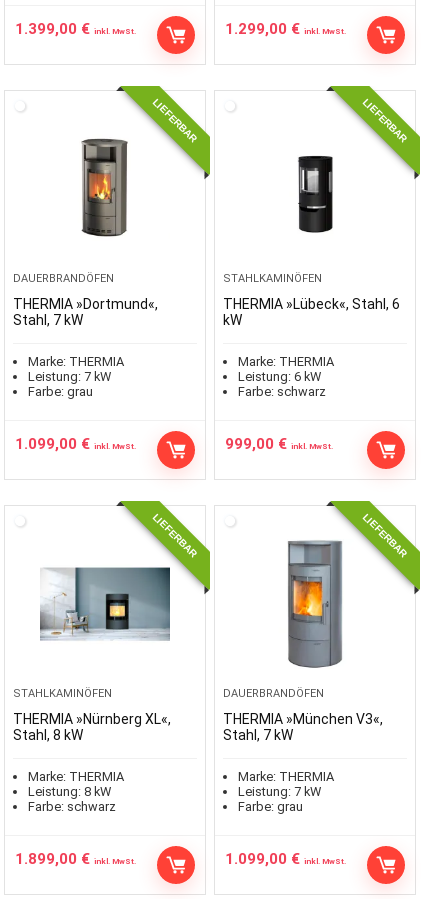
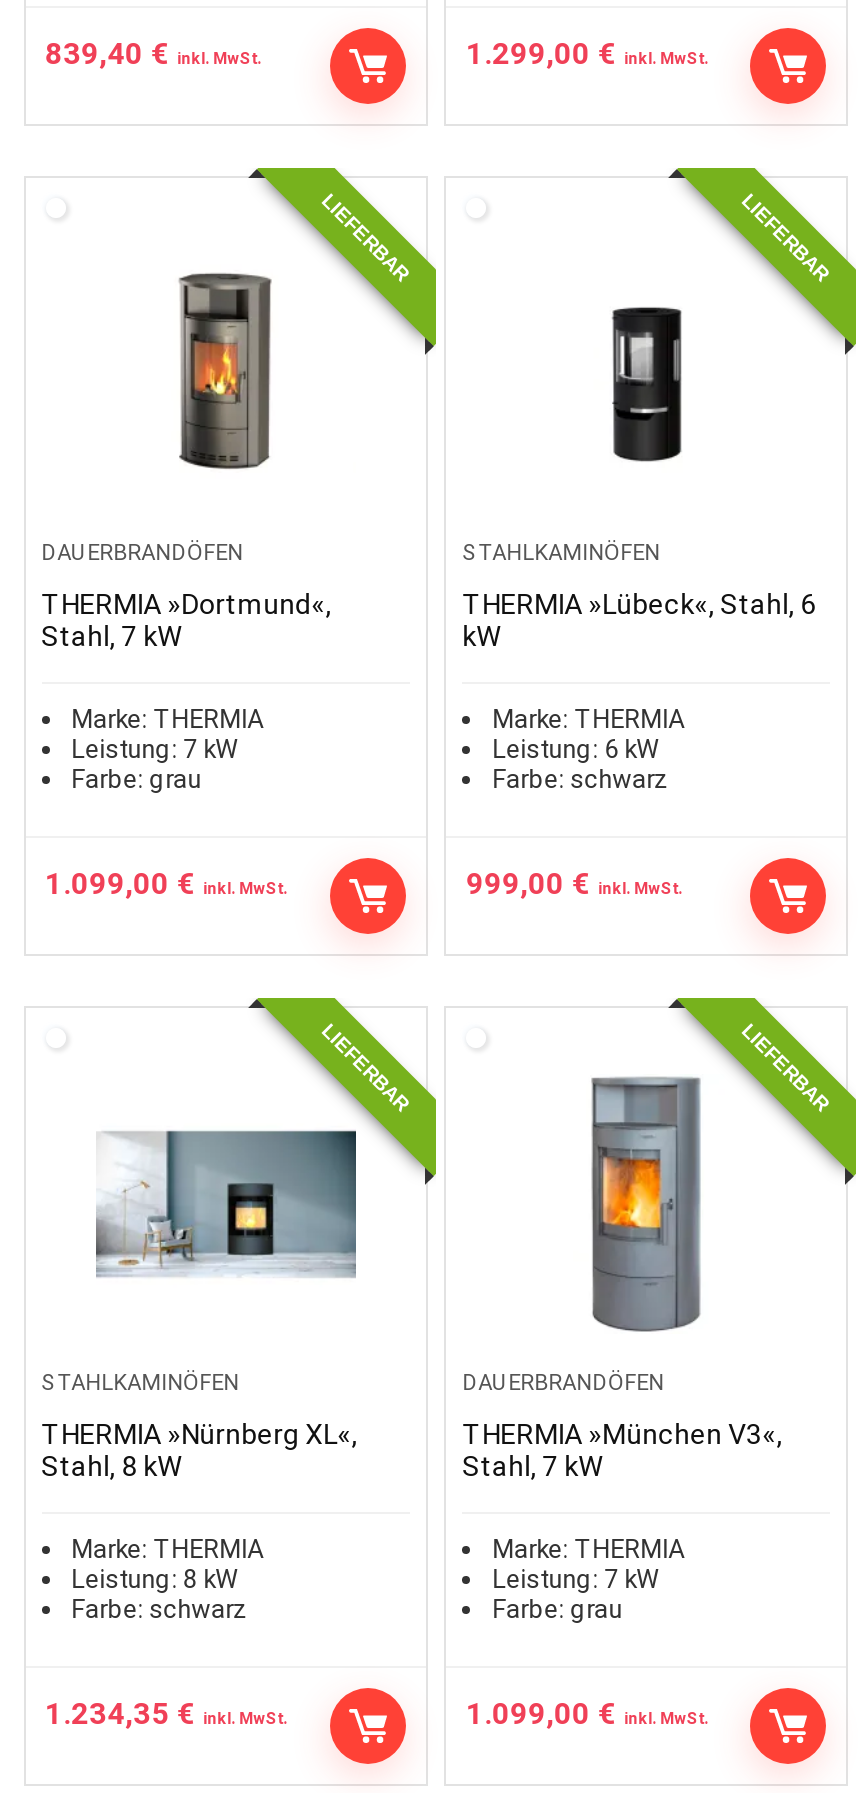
[15,20,136,38] 1.399,00 € inkl. MwSt. -> [45,36,261,72] 839,40 € inkl. MwSt.
[15,850,136,868] 1.899,00 € inkl. MwSt. -> [45,1696,287,1732] 1.234,35 € inkl. MwSt.

